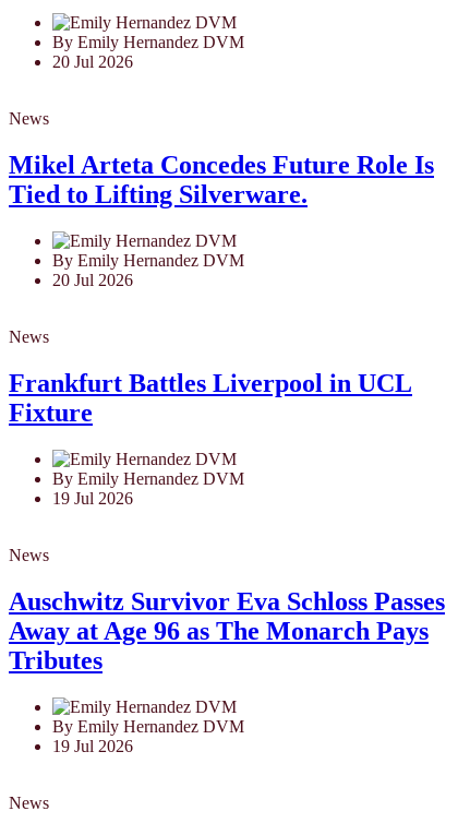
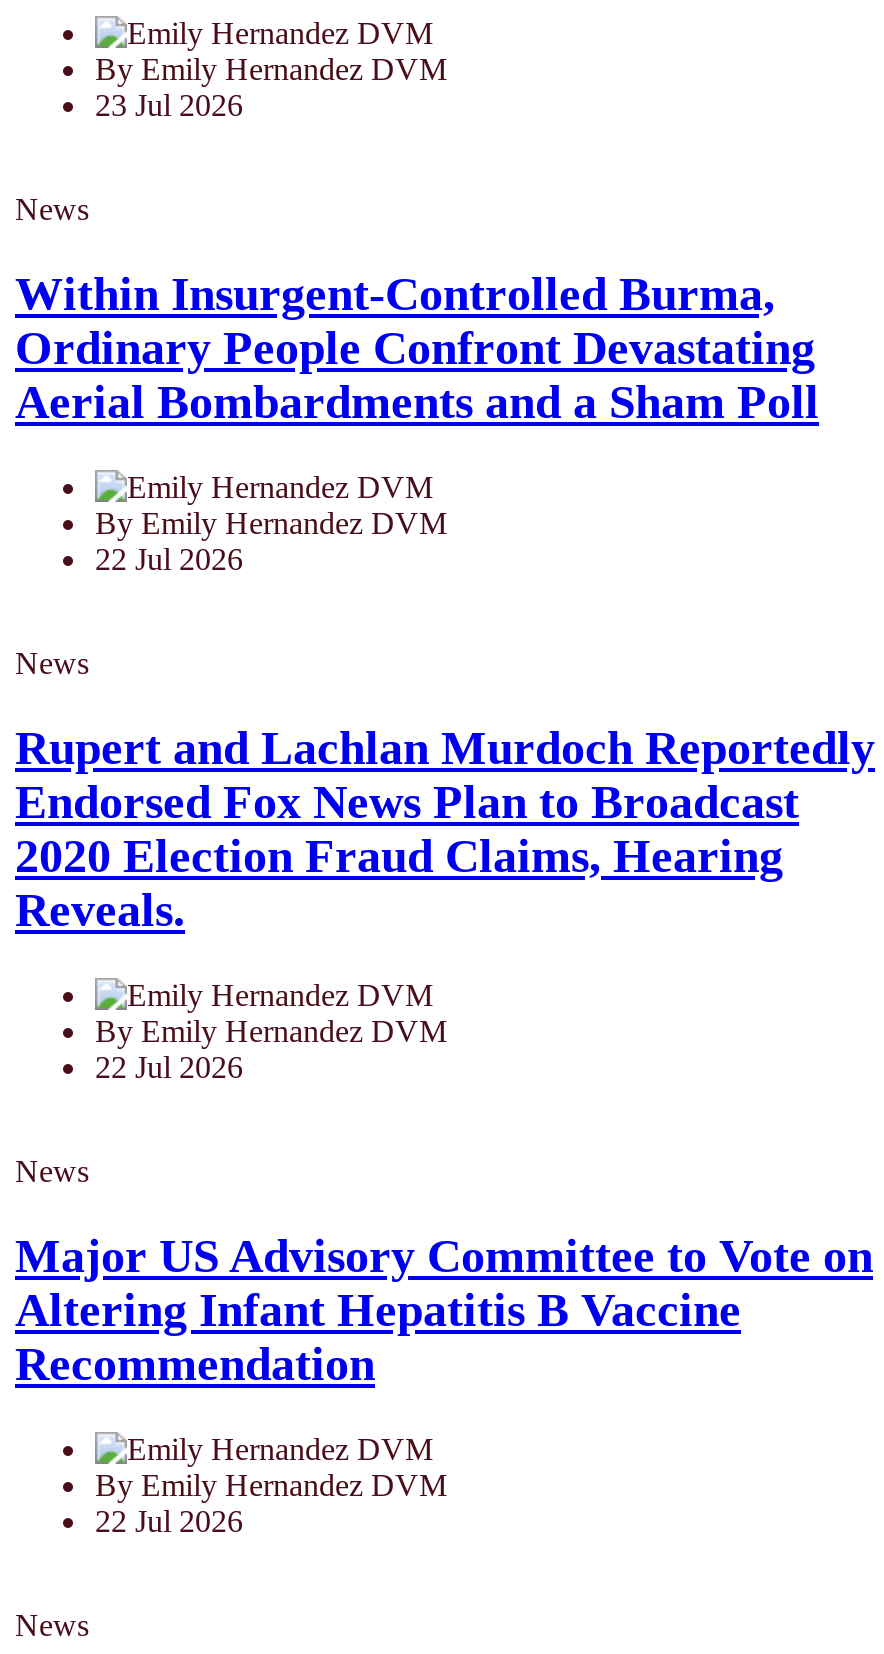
[52,53,133,71] 20 Jul 2026 -> [95,88,243,122] 23 Jul 2026
[9,151,434,209] Mikel Arteta Concedes Future Role Is | Tied to Lifting Silverware. -> [15,268,819,428] Within Insurgent-Controlled Burma, | Ordinary People Confront Devastating | Aerial Bombardments and a Sham Poll
[52,271,133,289] 20 Jul 2026 -> [95,542,243,576] 22 Jul 2026
[9,369,412,427] Frankfurt Battles Liverpool in UCL | Fixture -> [15,722,875,936] Rupert and Lachlan Murdoch Reportedly | Endorsed Fox News Plan to Broadcast | 2020 Election Fraud Claims, Hearing | Reveals.
[52,489,133,507] 19 Jul 2026 -> [95,1050,243,1084] 22 Jul 2026
[9,587,445,674] Auschwitz Survivor Eva Schloss Passes | Away at Age 96 as The Monarch Pays | Tributes -> [15,1230,873,1390] Major US Advisory Committee to Vote on | Altering Infant Hepatitis B Vaccine | Recommendation
[52,736,133,755] 19 Jul 2026 -> [95,1503,243,1537] 22 Jul 2026

